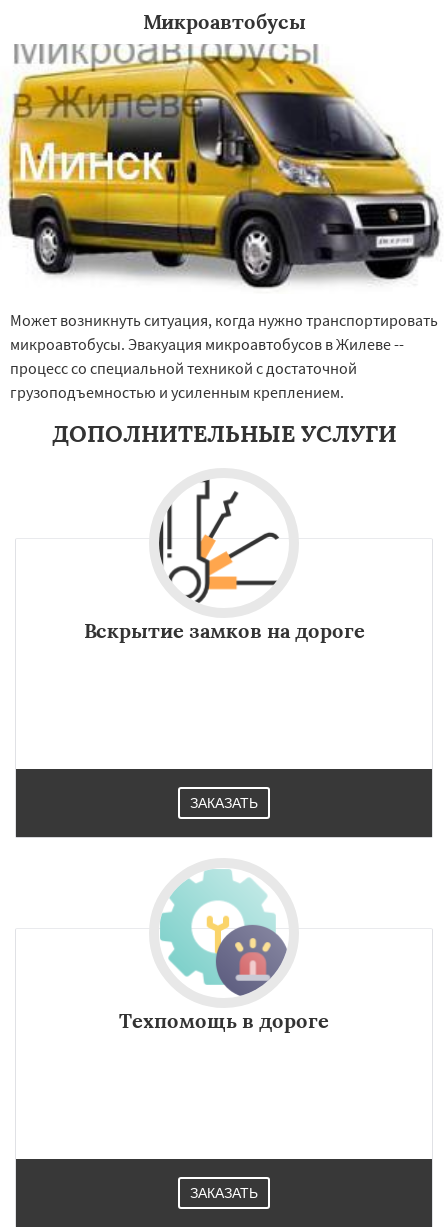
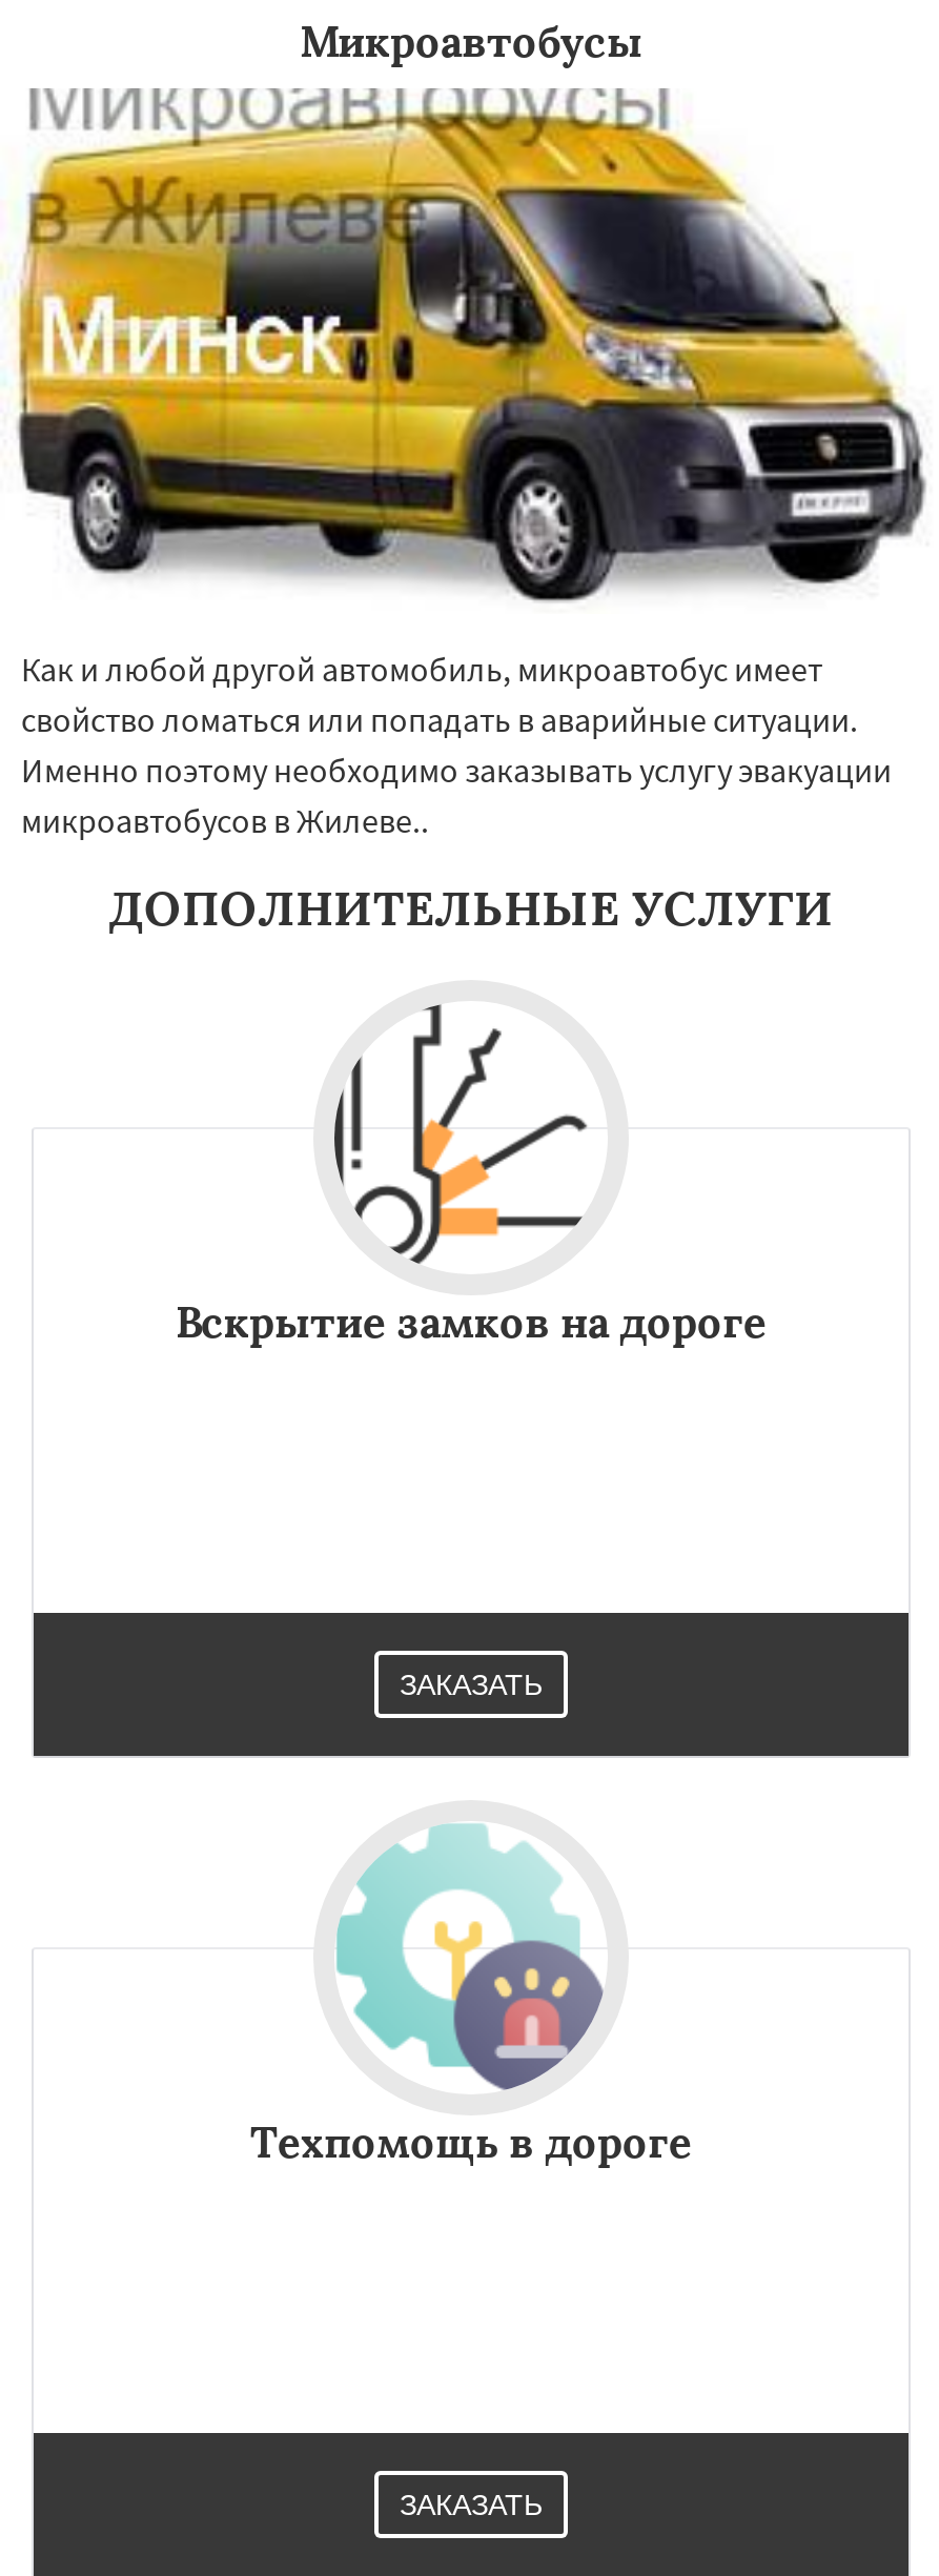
[10,310,438,402] Может возникнуть ситуация, когда нужно транспортировать | микроавтобусы. Эвакуация микроавтобусов в Жилеве -- | процесс со специальной техникой с достаточной | грузоподъемностью и усиленным креплением. -> [21,648,892,841] Как и любой другой автомобиль, микроавтобус имеет | свойство ломаться или попадать в аварийные ситуации. | Именно поэтому необходимо заказывать услугу эвакуации | микроавтобусов в Жилеве..

